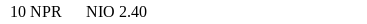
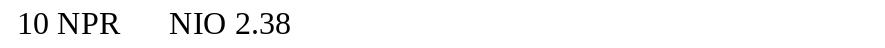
[10,3,147,20] 10 NPR NIO 2.40 -> [17,6,291,40] 10 NPR NIO 2.38

